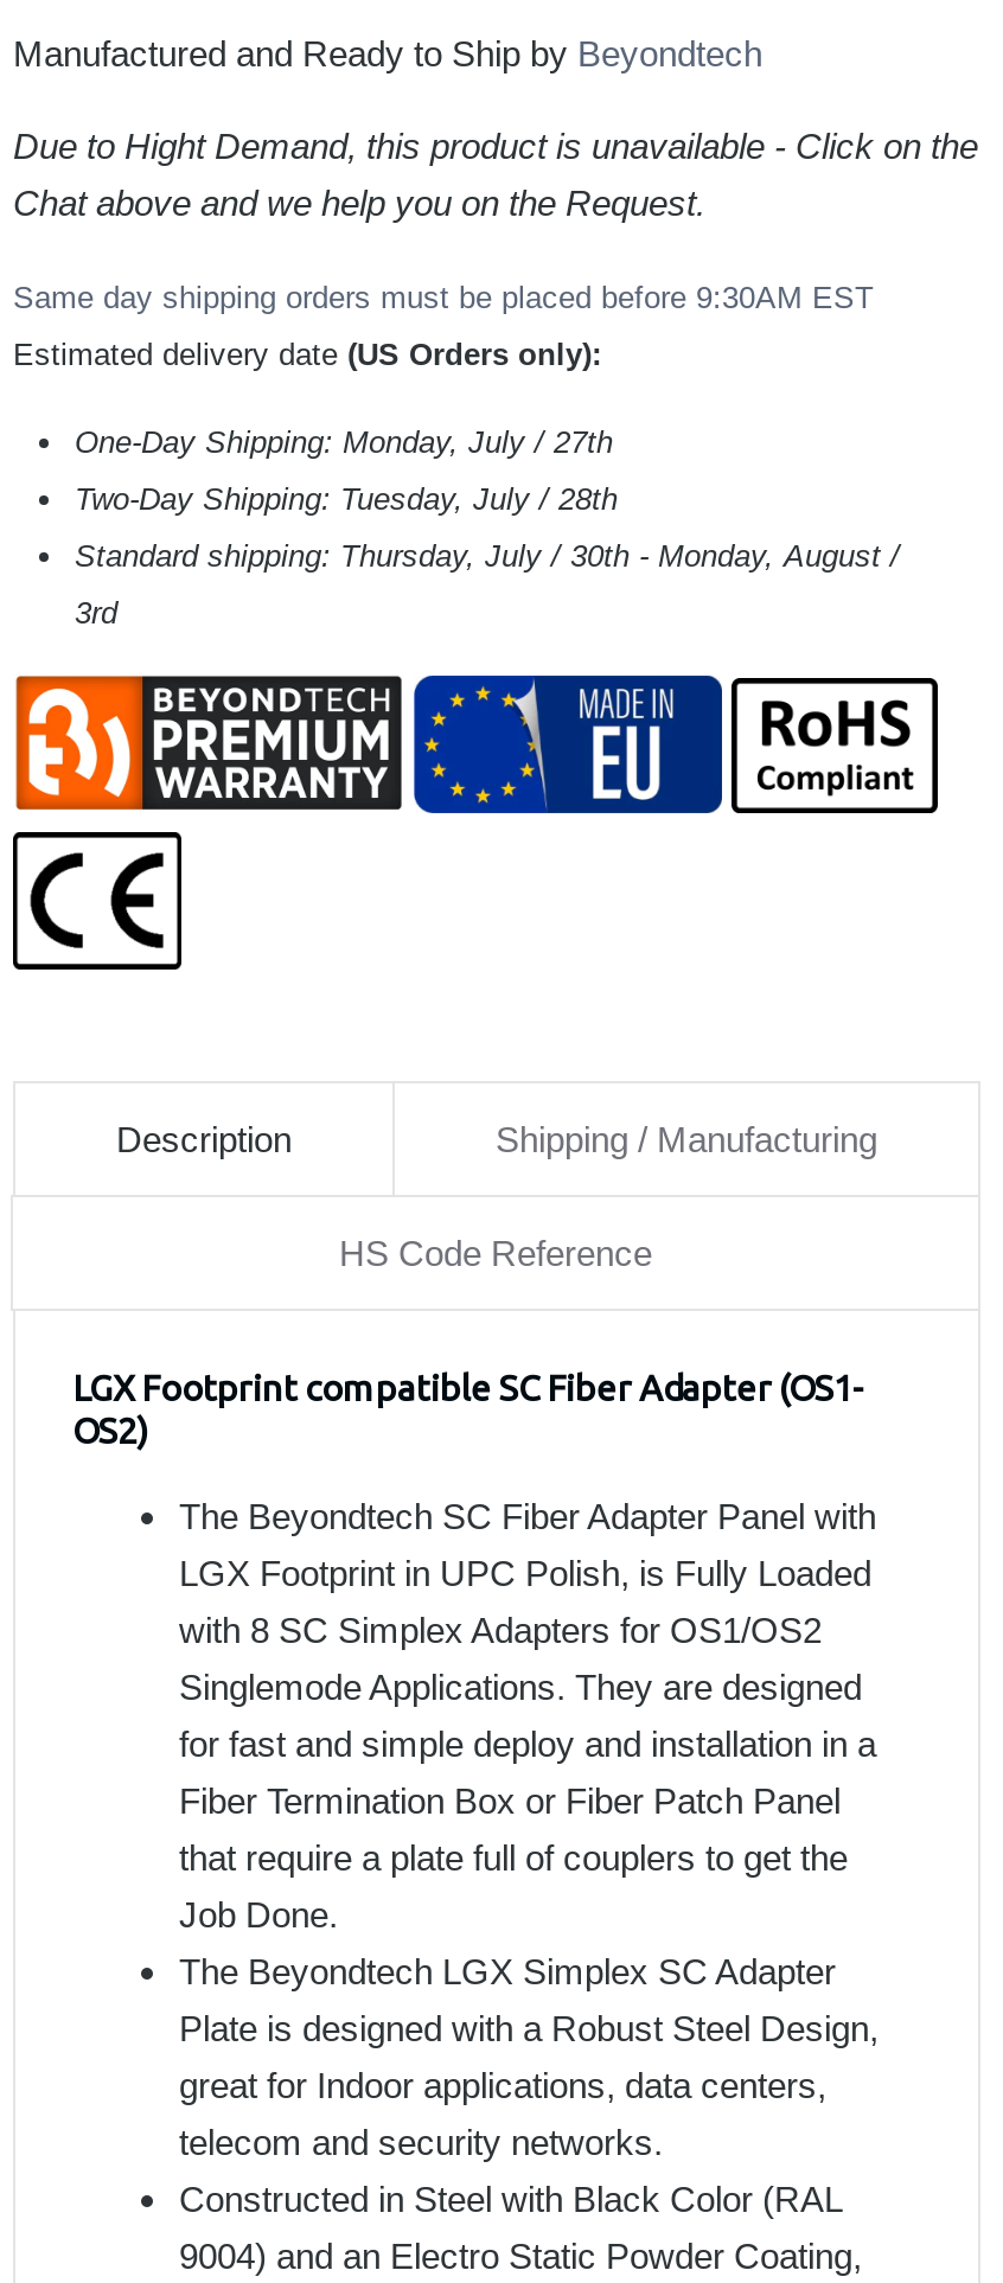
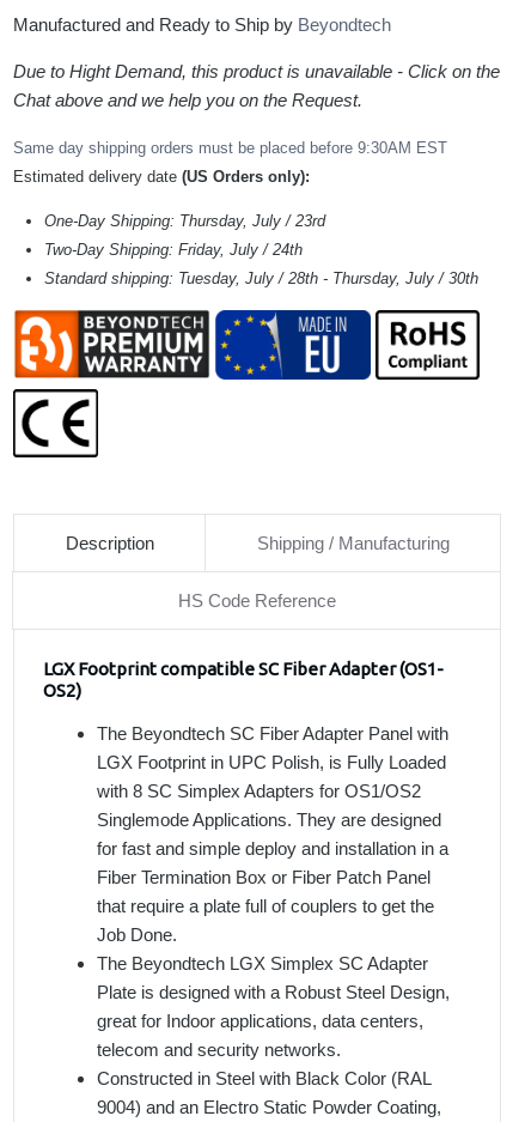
[75,423,900,629] One-Day Shipping: Monday, July / 27th | Two-Day Shipping: Tuesday, July / 28th | Standard shipping: Thursday, July / 30th - Monday, August / | 3rd -> [44,211,478,287] One-Day Shipping: Thursday, July / 23rd | Two-Day Shipping: Friday, July / 24th | Standard shipping: Tuesday, July / 28th - Thursday, July / 30th

